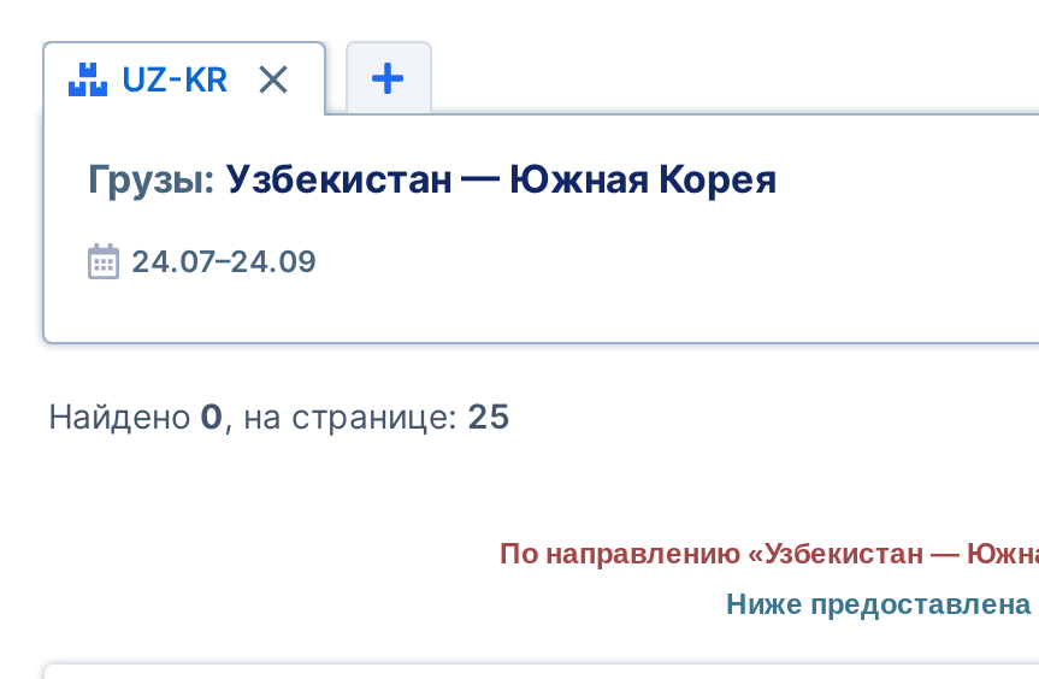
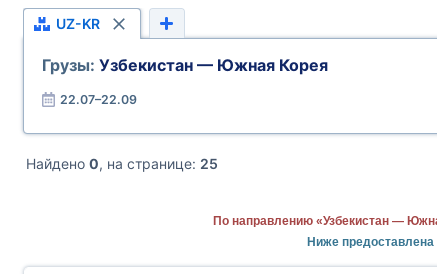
[131,243,317,279] 24.07–24.09 -> [60,92,137,107] 22.07–22.09

